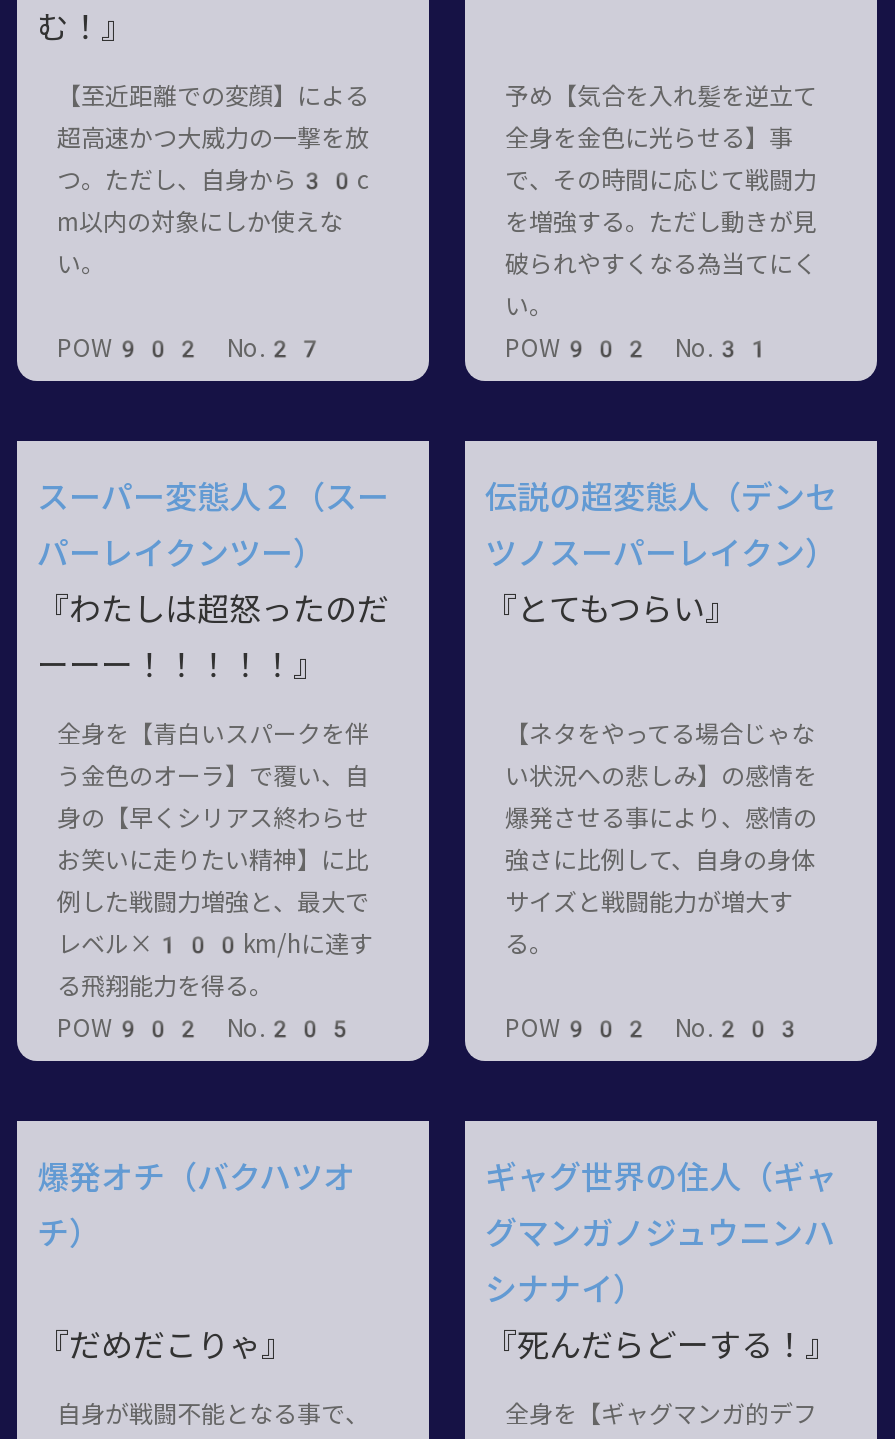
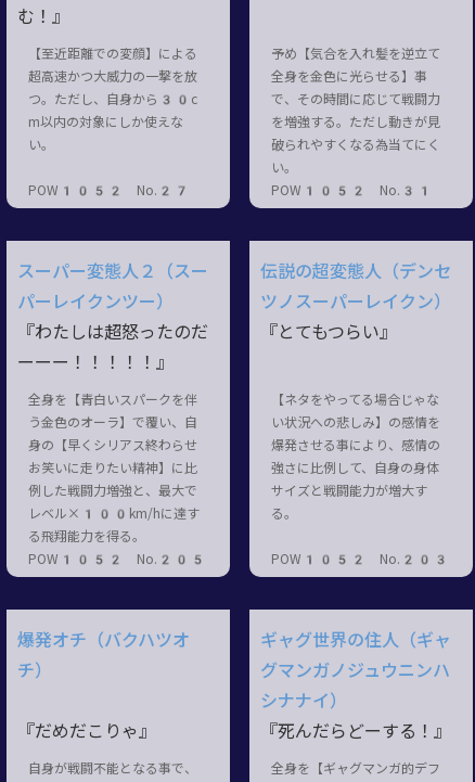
[57,335,325,363] POW902 No.27 -> [28,183,190,198] POW1052 No.27
[505,335,773,363] POW902 No.31 -> [271,183,433,198] POW1052 No.31
[57,1015,355,1043] POW902 No.205 -> [28,552,206,567] POW1052 No.205
[505,1015,803,1043] POW902 No.203 -> [271,552,449,567] POW1052 No.203

